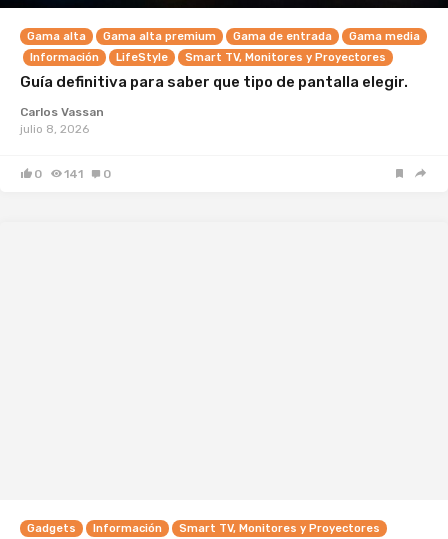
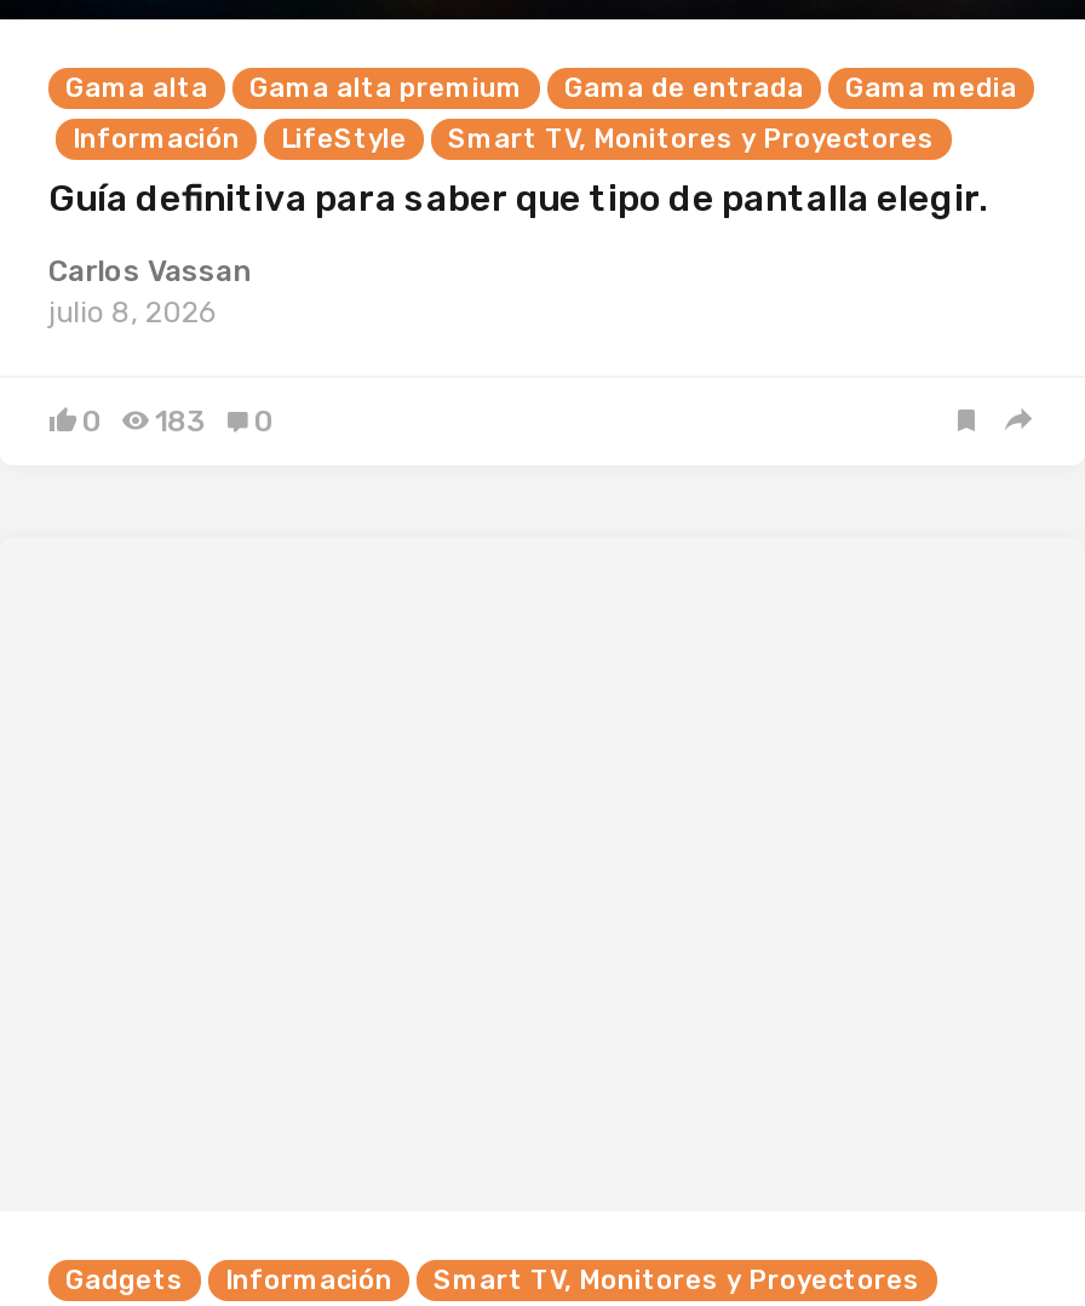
[34,167,111,181] 0 141 0 -> [82,406,274,440] 0 183 0

